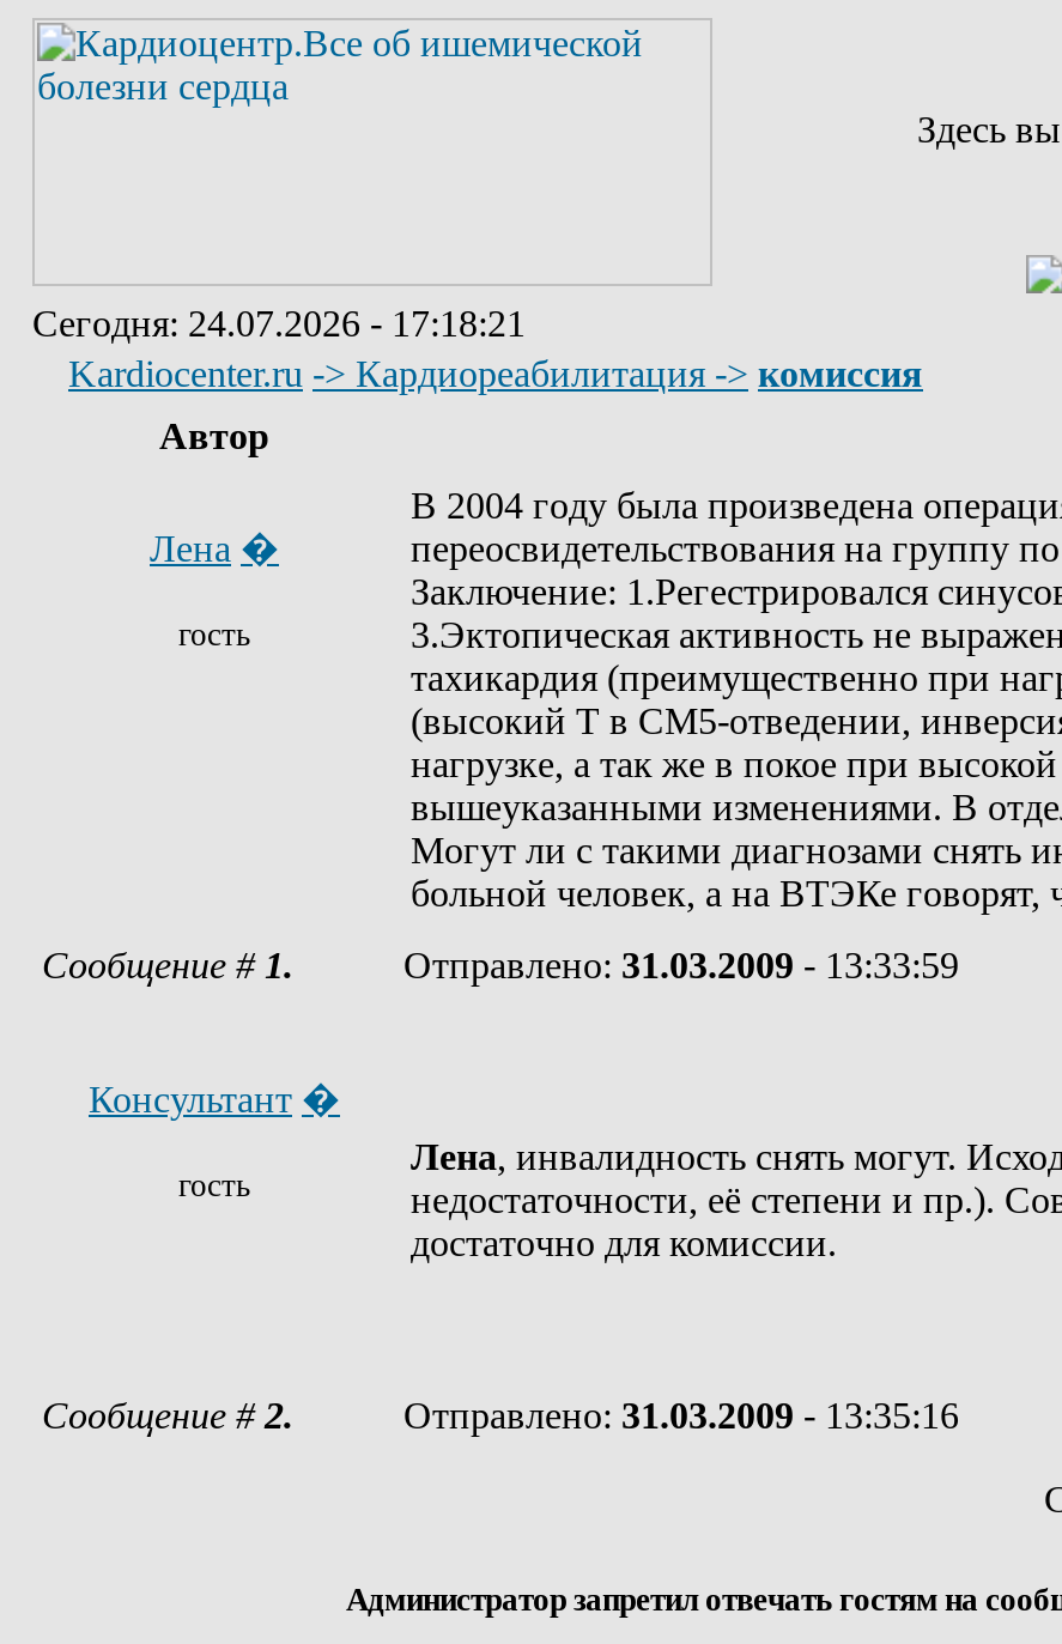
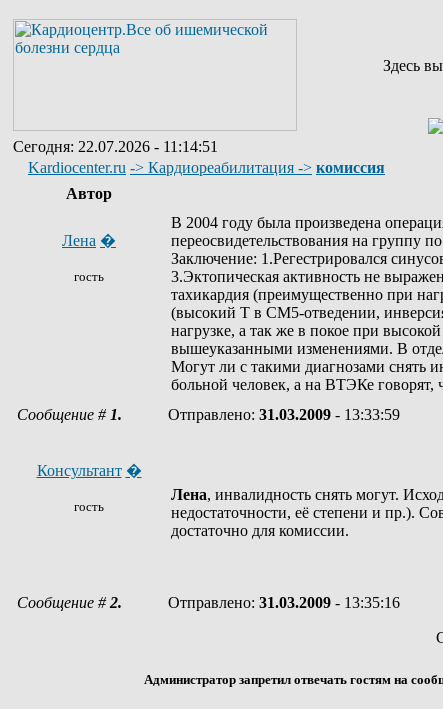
[32,303,526,344] Сегодня: 24.07.2026 - 17:18:21 -> [13,138,218,155] Сегодня: 22.07.2026 - 11:14:51

